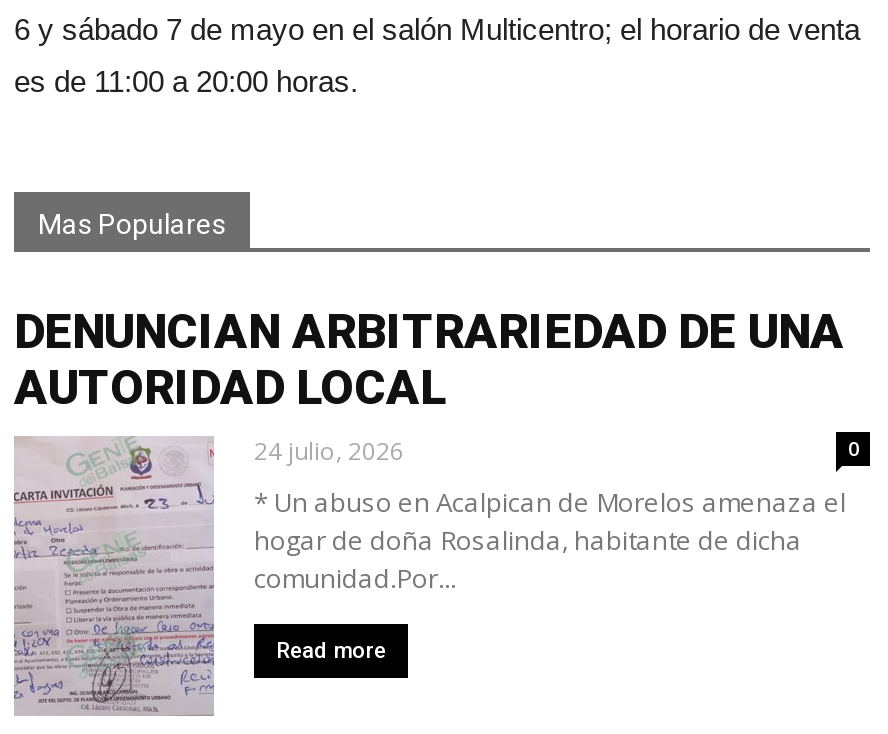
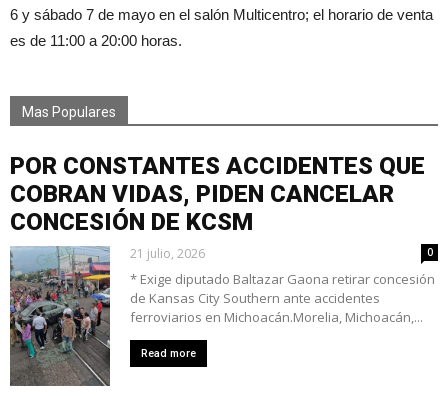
[14,305,844,714] [image] | DENUNCIAN ARBITRARIEDAD DE UNA | AUTORIDAD LOCAL | 24 julio, 2026 -> [10,152,425,386] [image] | POR CONSTANTES ACCIDENTES QUE | COBRAN VIDAS, PIDEN CANCELAR | CONCESIÓN DE KCSM | 21 julio, 2026
[254,485,846,597] * Un abuso en Acalpican de Morelos amenaza el | hogar de doña Rosalinda, habitante de dicha | comunidad.Por... -> [130,270,435,326] * Exige diputado Baltazar Gaona retirar concesión | de Kansas City Southern ante accidentes | ferroviarios en Michoacán.Morelia, Michoacán,...

